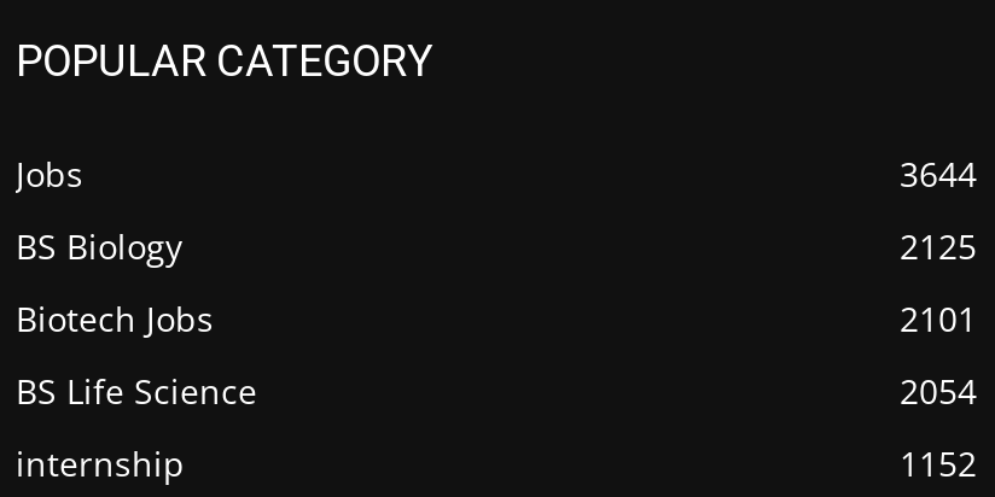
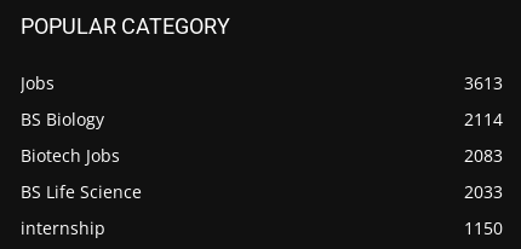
[900,151,977,197] 3644 -> [464,71,503,94] 3613
[900,223,977,269] 2125 -> [464,107,503,130] 2114
[900,296,977,342] 2101 -> [464,143,503,166] 2083
[900,368,977,414] 2054 -> [464,180,503,203] 2033
[900,441,977,486] 1152 -> [464,216,503,239] 1150

